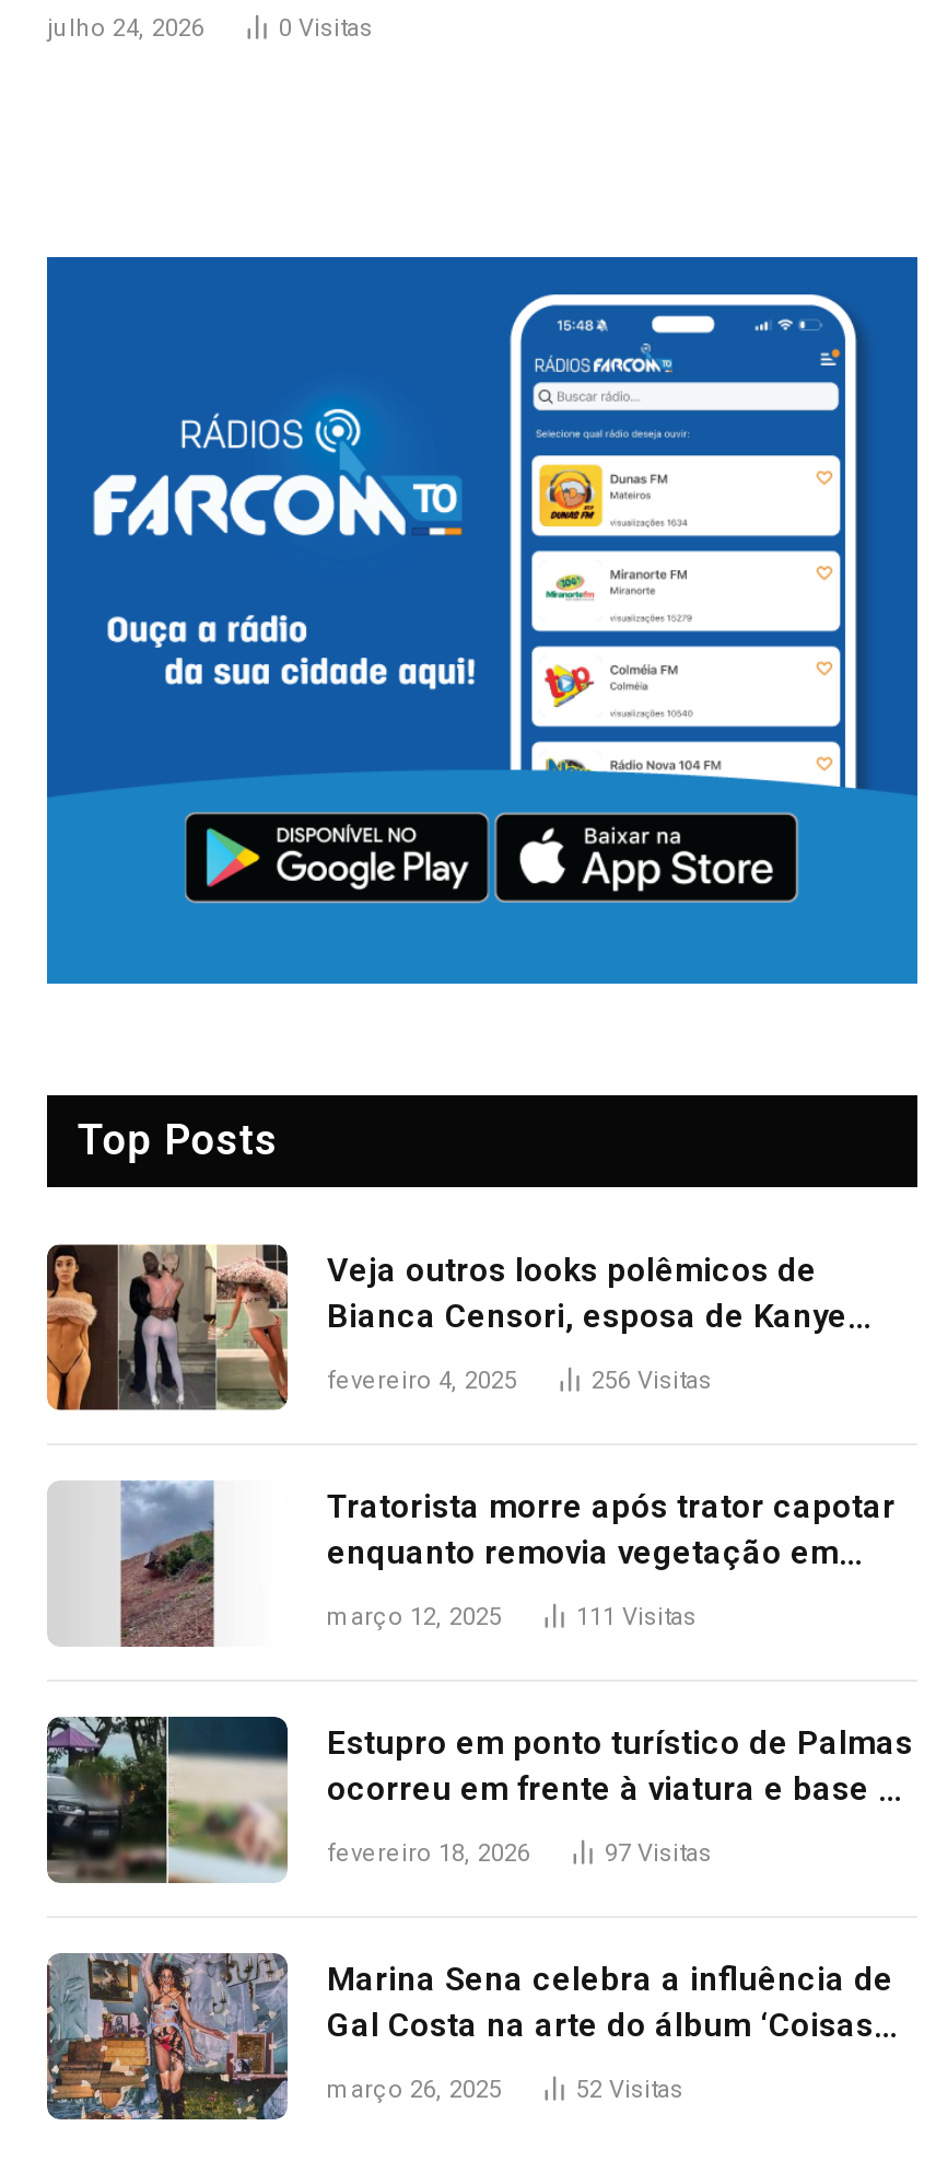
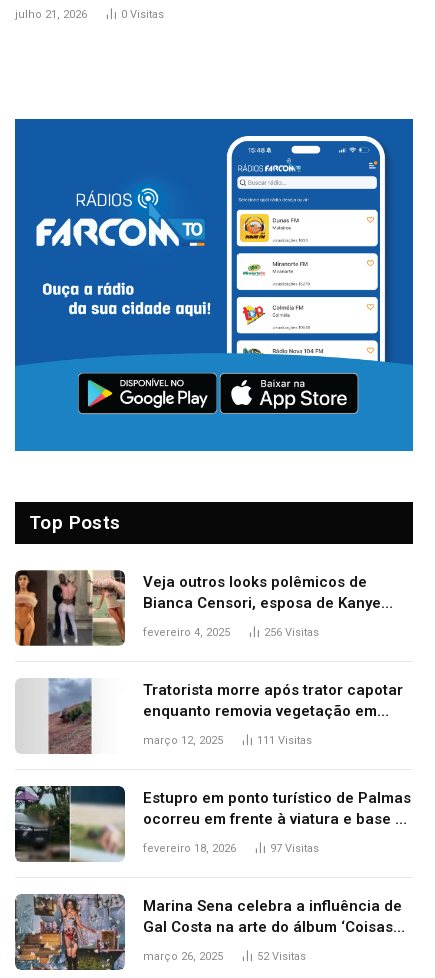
[47,14,204,42] julho 24, 2026 -> [15,8,87,21] julho 21, 2026

